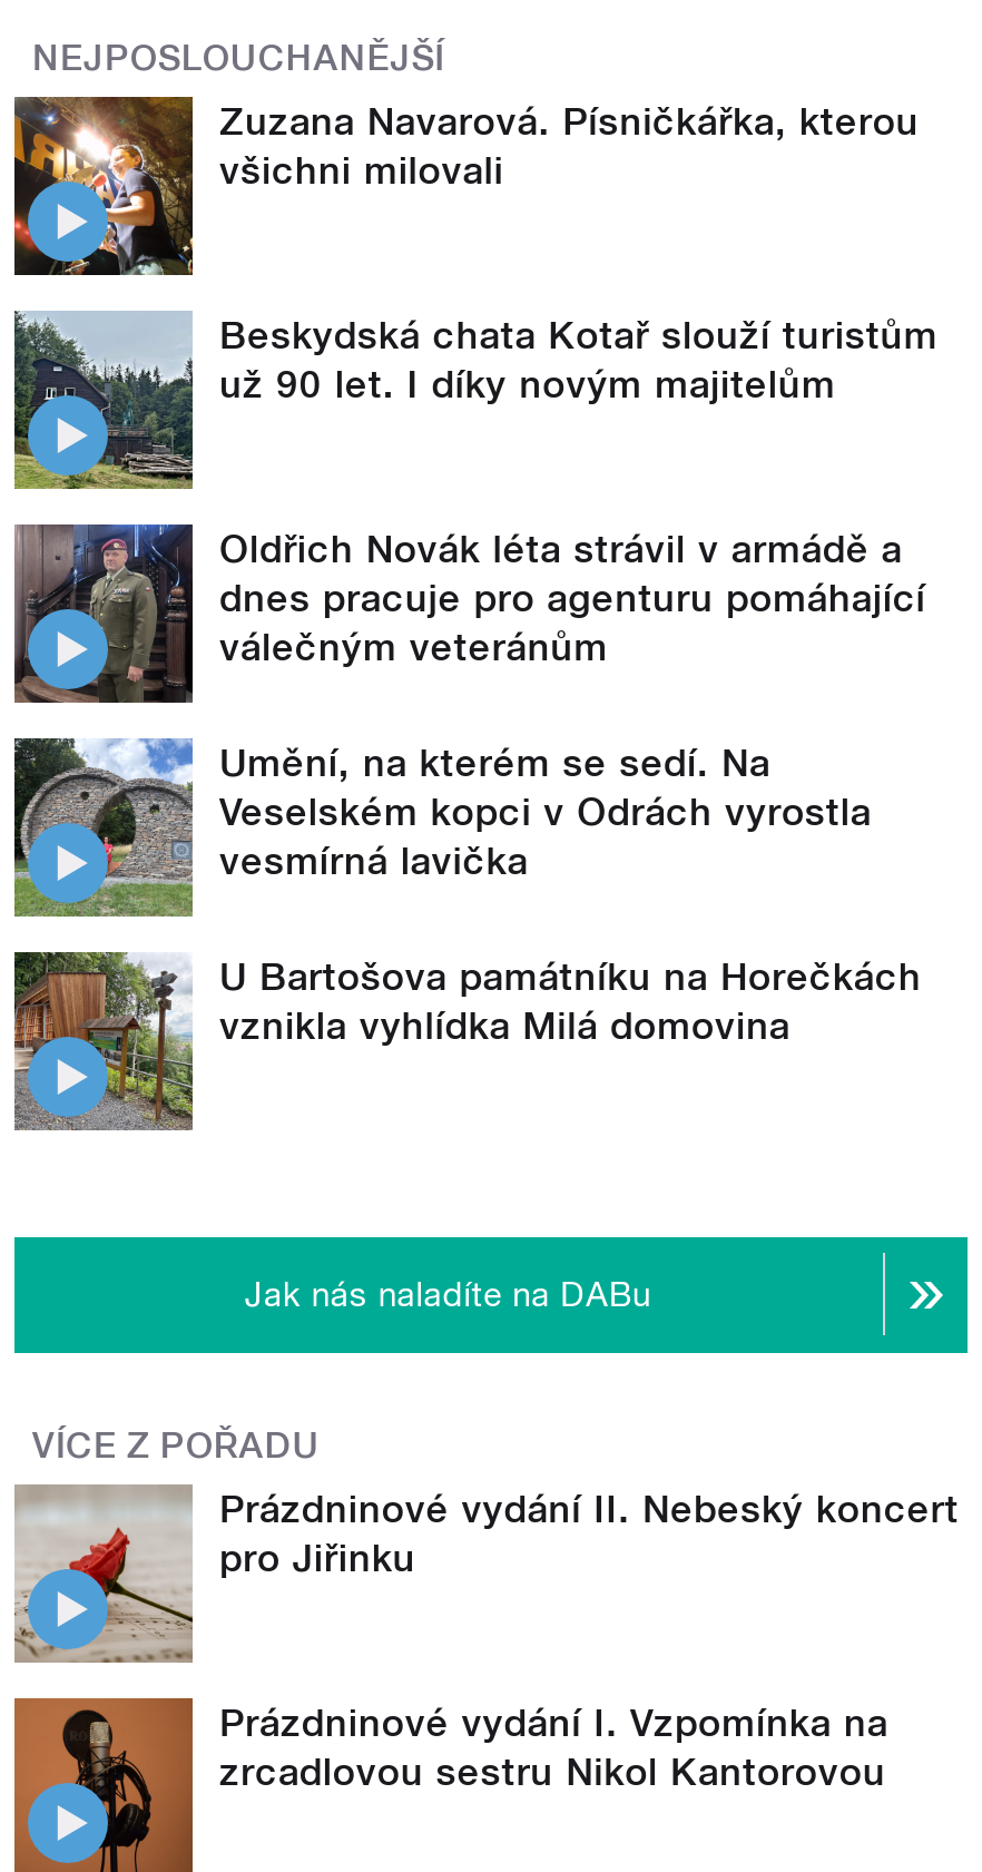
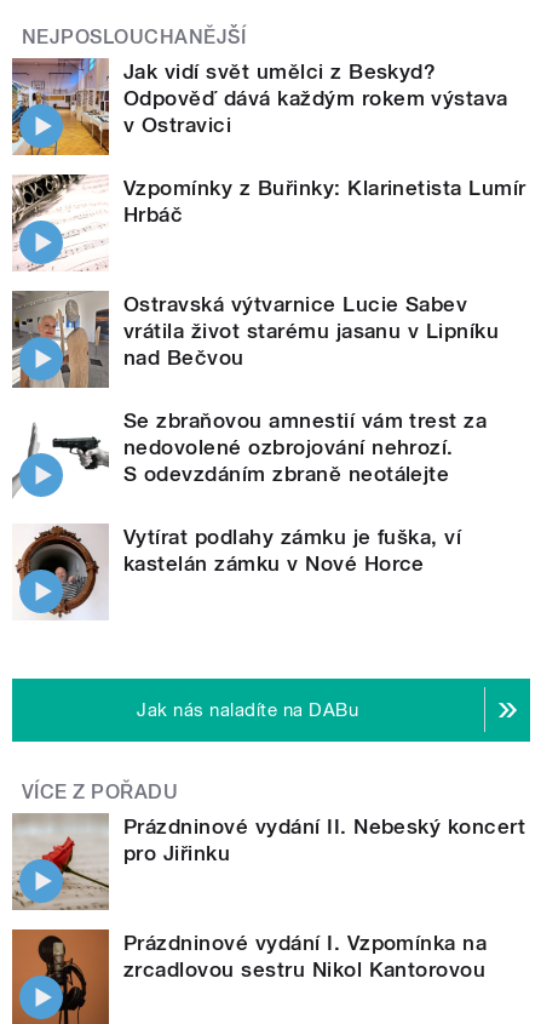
[12,95,919,277] [image] | Zuzana Navarová. Písničkářka, kterou | všichni milovali -> [11,57,508,156] [image] | Jak vidí svět umělci z Beskyd? | Odpověď dává každým rokem výstava | v Ostravici
[12,311,938,491] [image] | Beskydská chata Kotař slouží turistům | už 90 let. I díky novým majitelům -> [12,173,526,271] [image] | Vzpomínky z Buřinky: Klarinetista Lumír | Hrbáč
[12,522,926,705] [image] | Oldřich Novák léta strávil v armádě a | dnes pracuje pro agenturu pomáhající | válečným veteránům -> [12,291,499,389] [image] | Ostravská výtvarnice Lucie Sabev | vrátila život starému jasanu v Lipníku | nad Bečvou
[12,736,871,919] [image] | Umění, na kterém se sedí. Na | Veselském kopci v Odrách vyrostla | vesmírná lavička -> [12,407,487,504] [image] | Se zbraňovou amnestií vám trest za | nedovolené ozbrojování nehrozí. | S odevzdáním zbraně neotálejte
[12,950,921,1133] [image] | U Bartošova památníku na Horečkách | vznikla vyhlídka Milá domovina -> [12,524,461,620] [image] | Vytírat podlahy zámku je fuška, ví | kastelán zámku v Nové Horce

